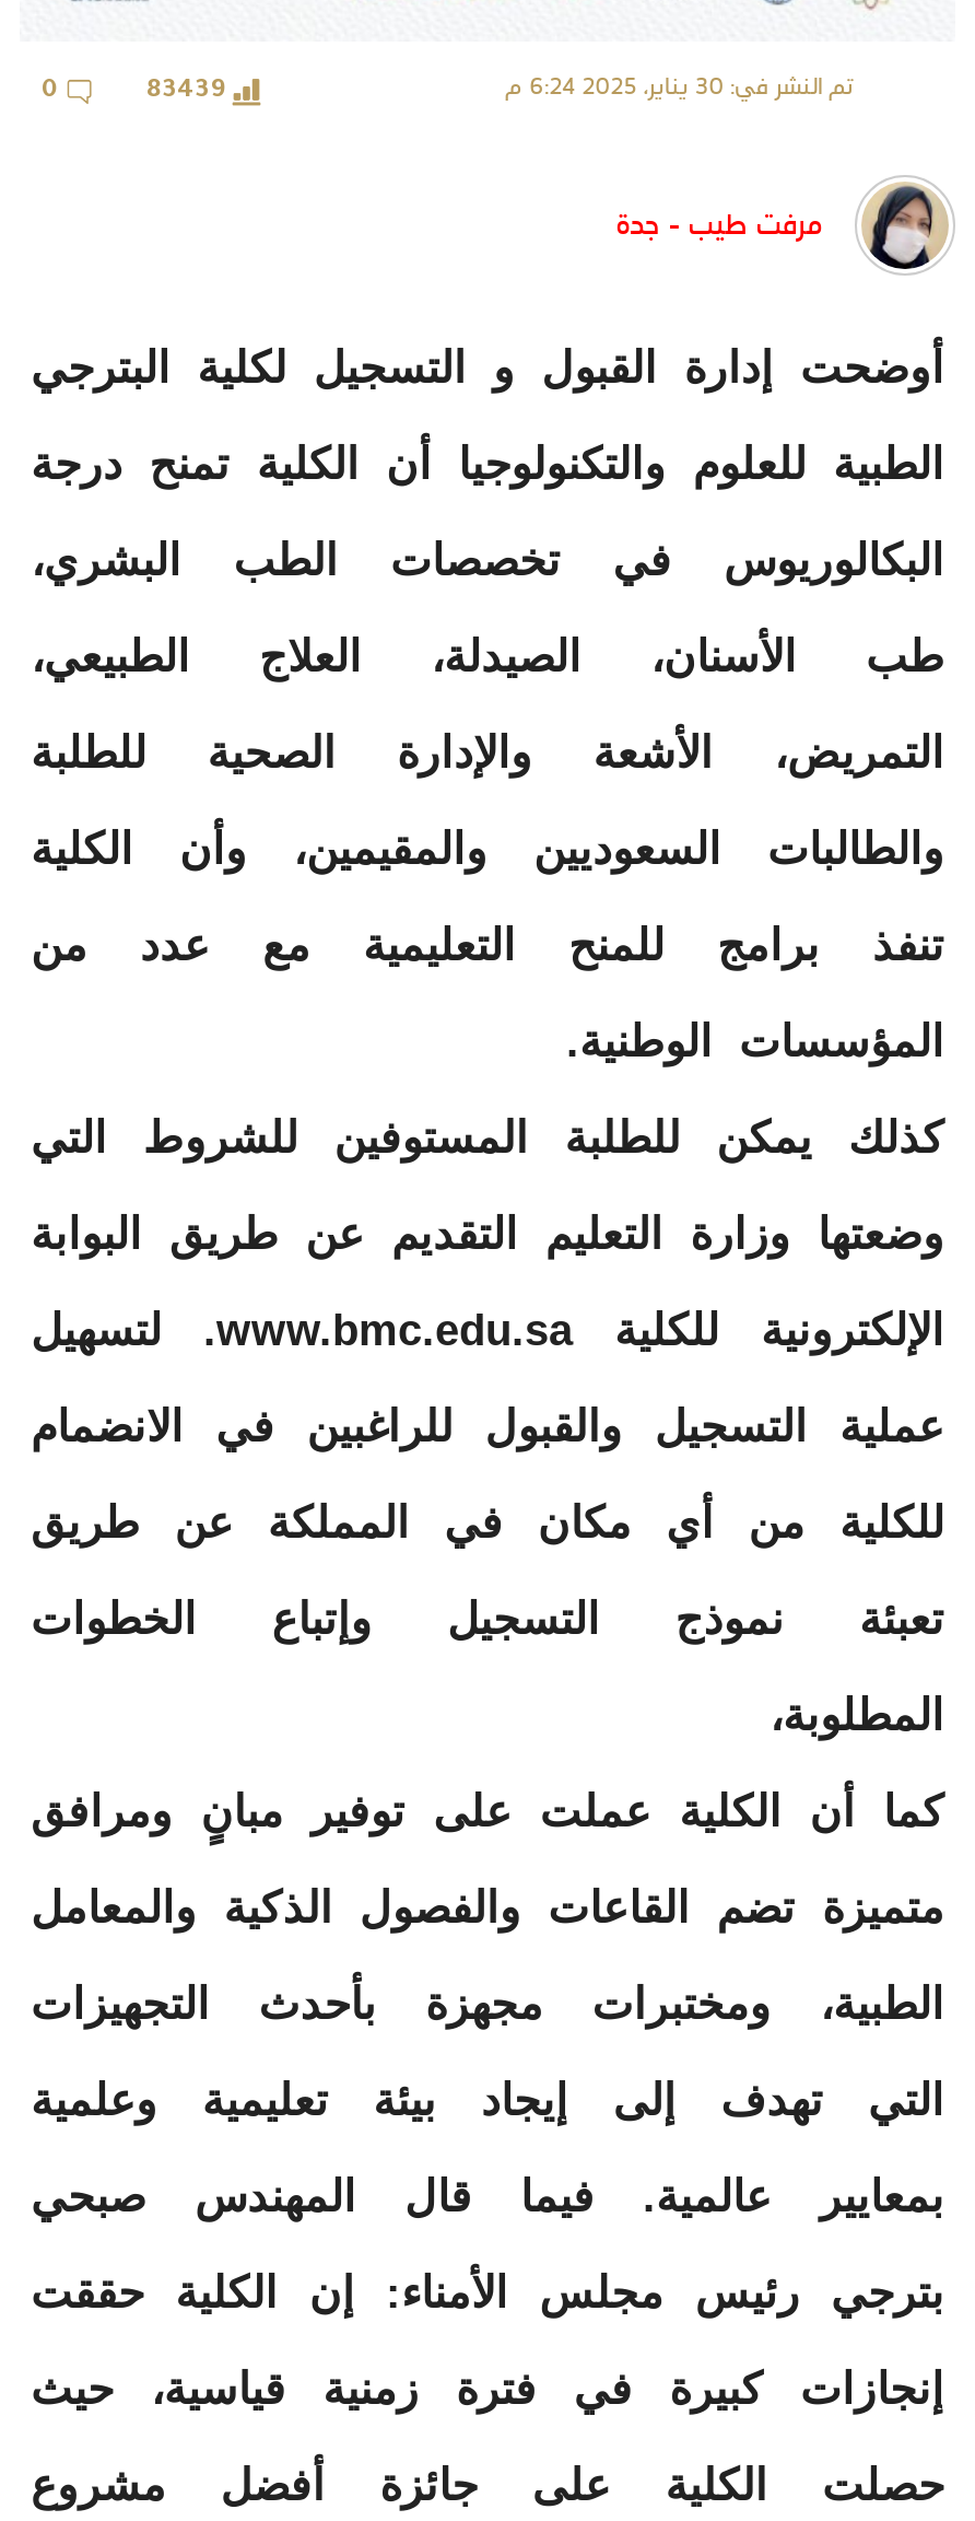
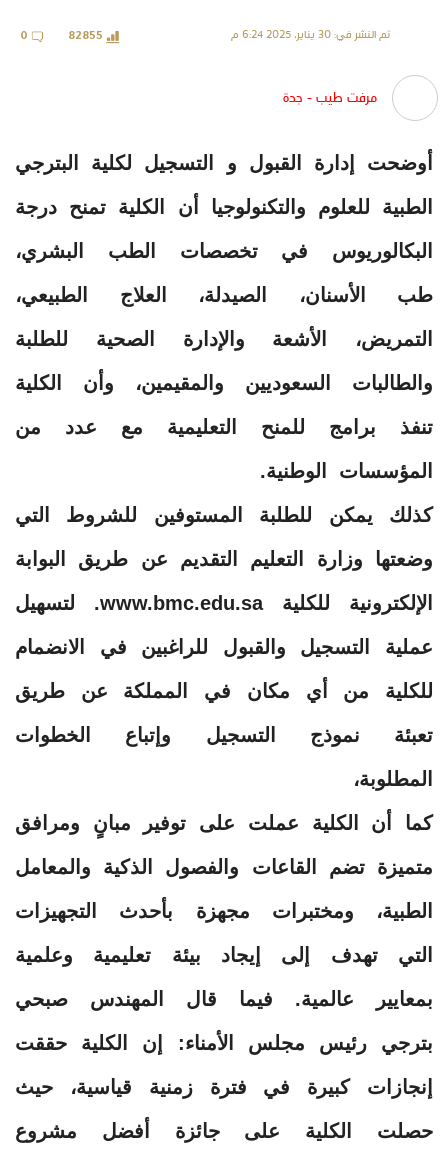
[146,80,225,109] 83439 -> [68,31,103,44] 82855
[861,182,949,271] [image] -> none

